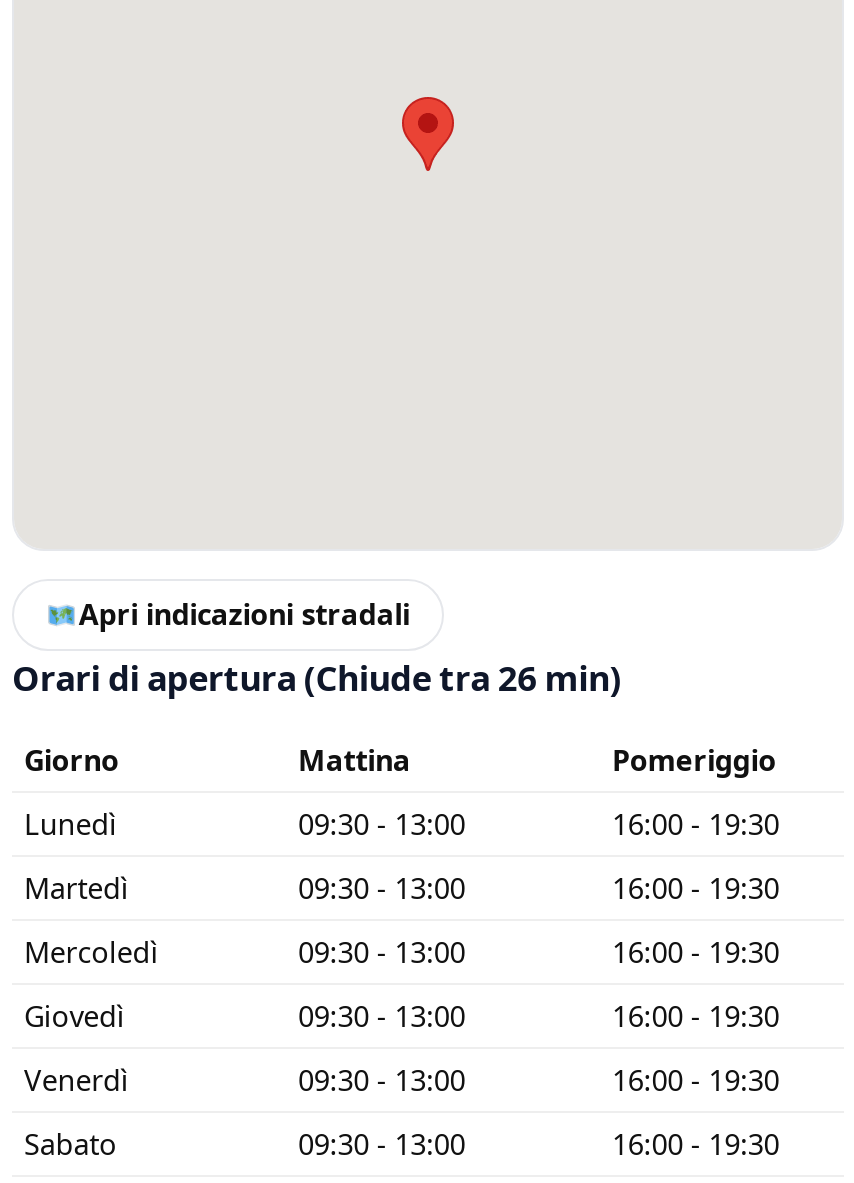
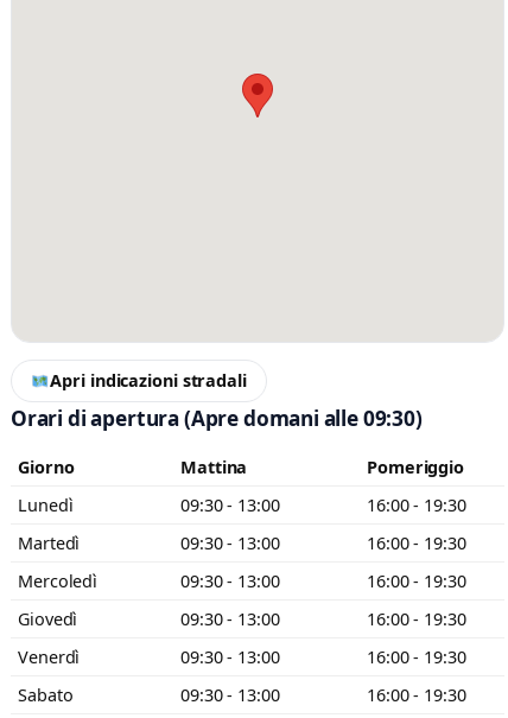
[12,655,621,701] Orari di apertura (Chiude tra 26 min) -> [11,405,422,432] Orari di apertura (Apre domani alle 09:30)

